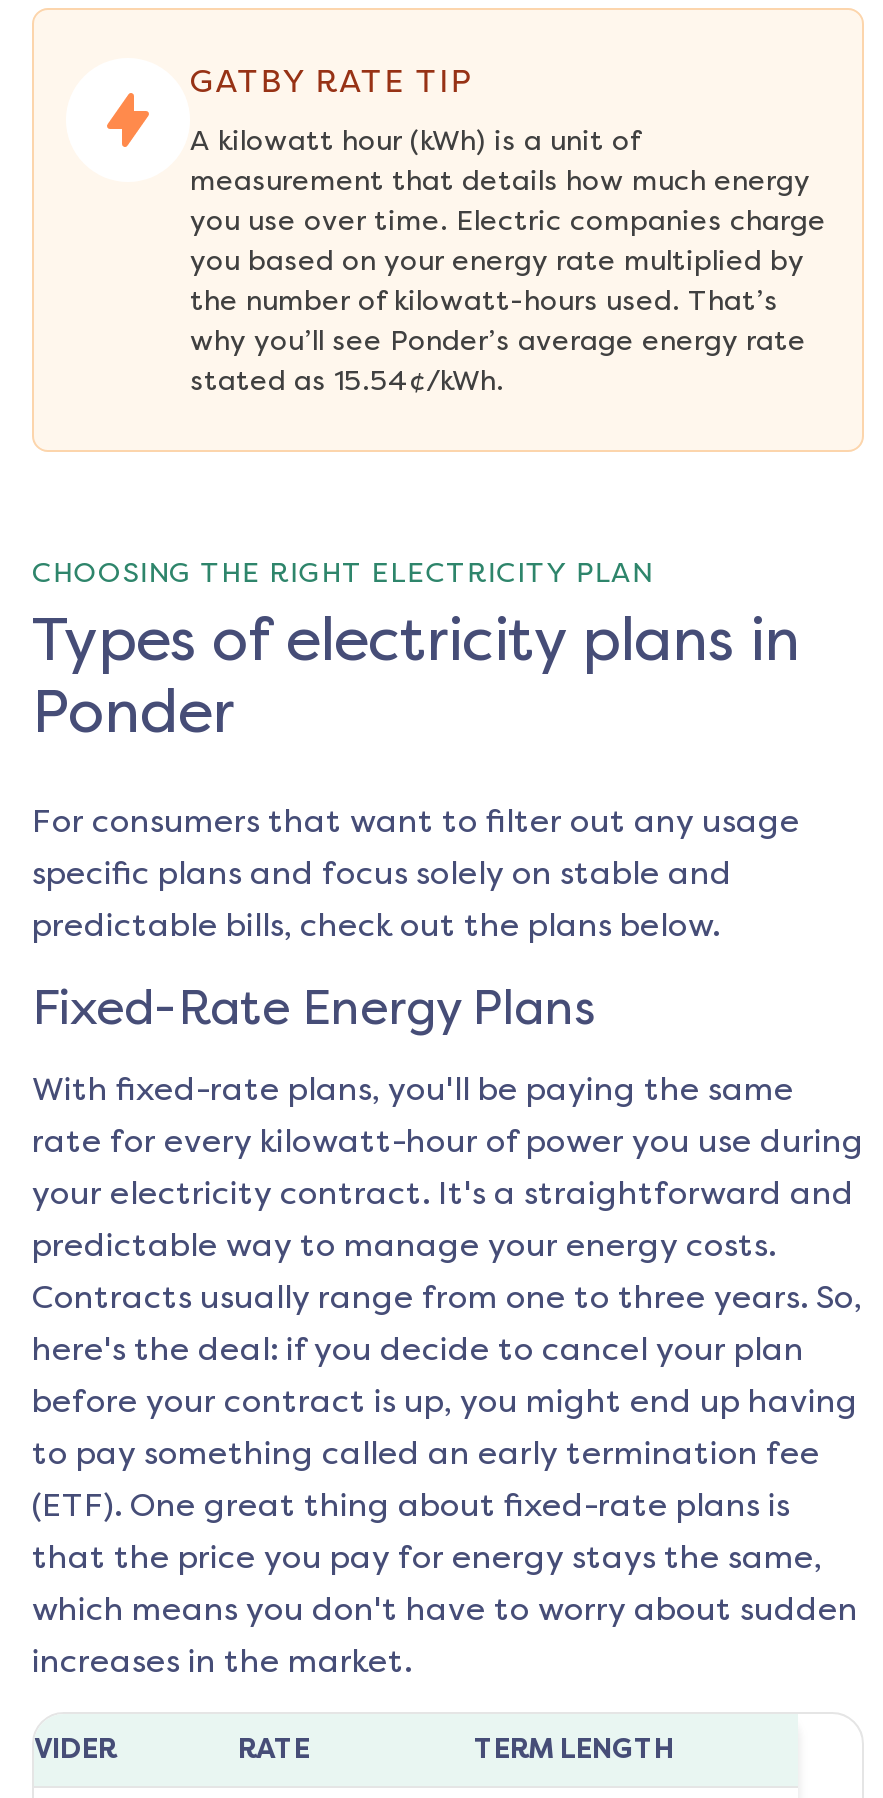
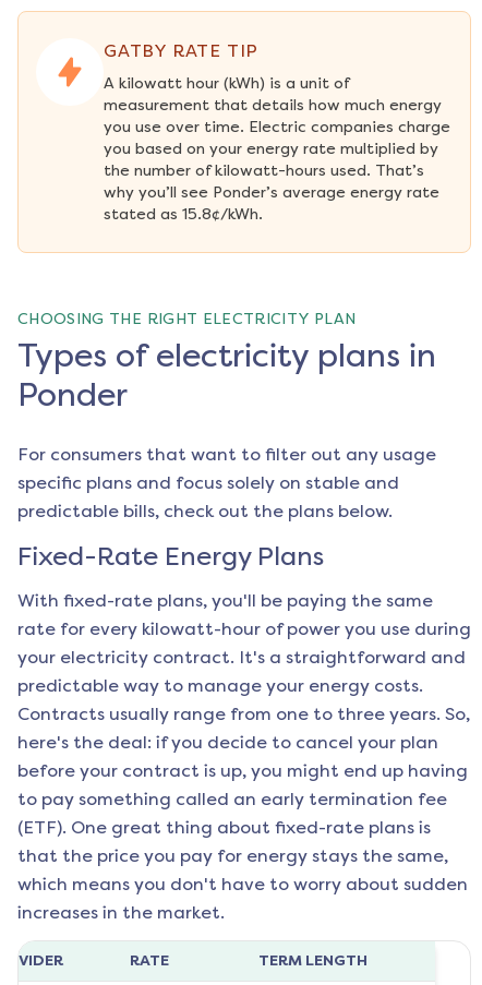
[190,364,504,398] stated as 15.54¢/kWh. -> [104,205,263,224] stated as 15.8¢/kWh.

